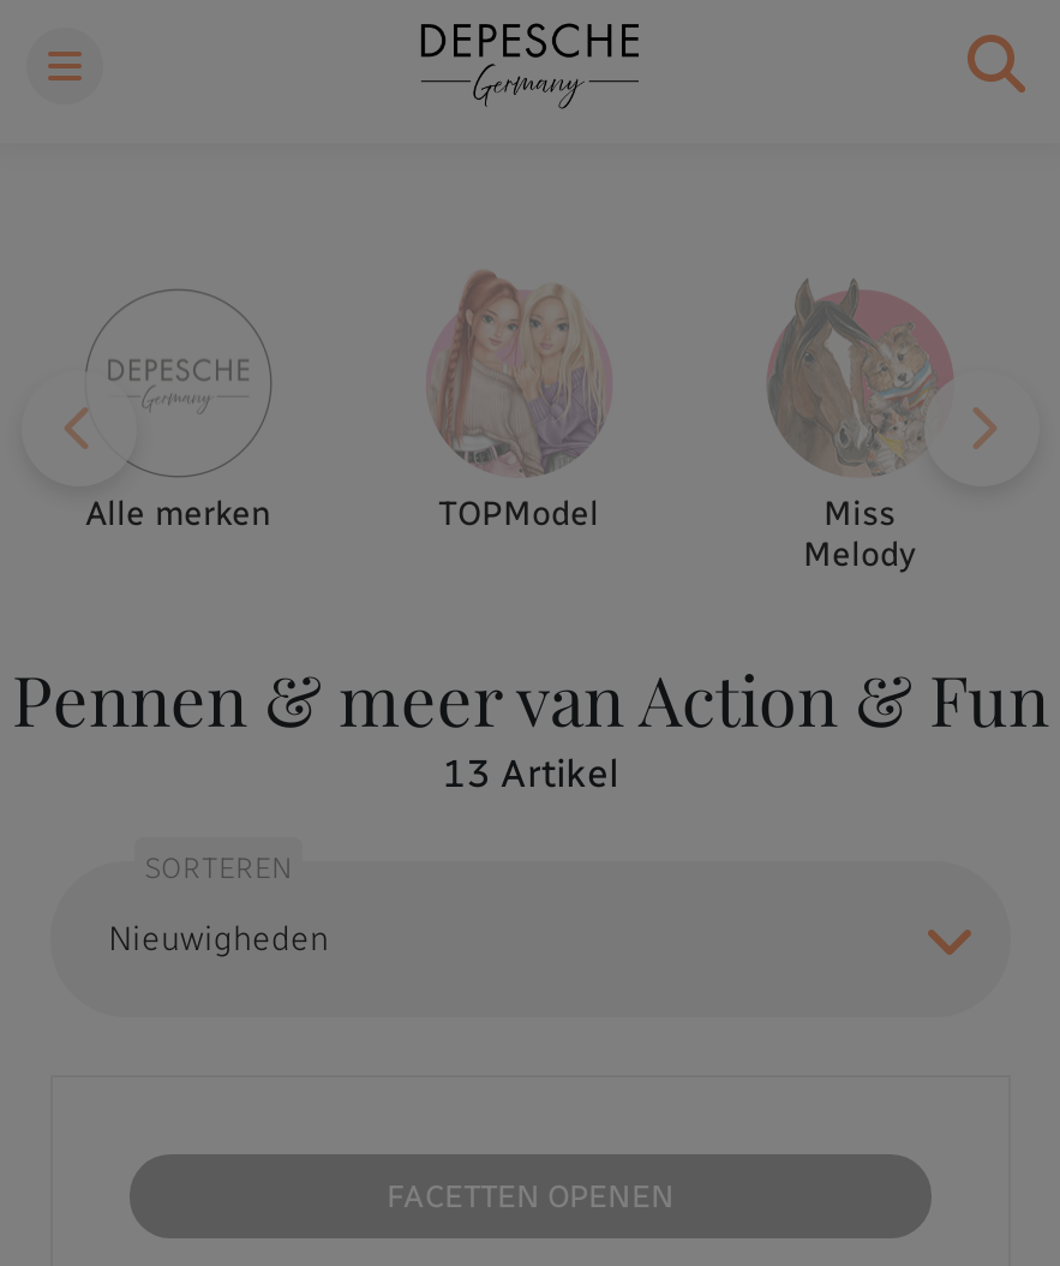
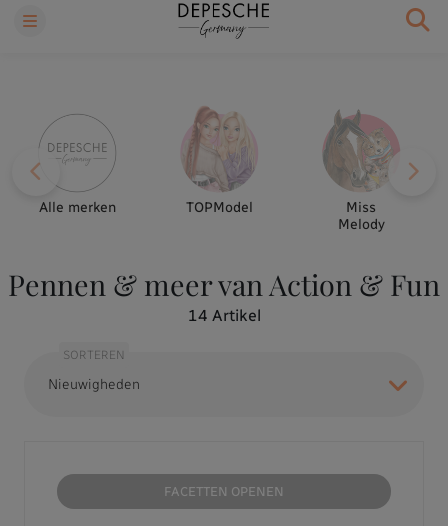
[443,751,618,796] 13 Artikel -> [187,306,260,325] 14 Artikel

